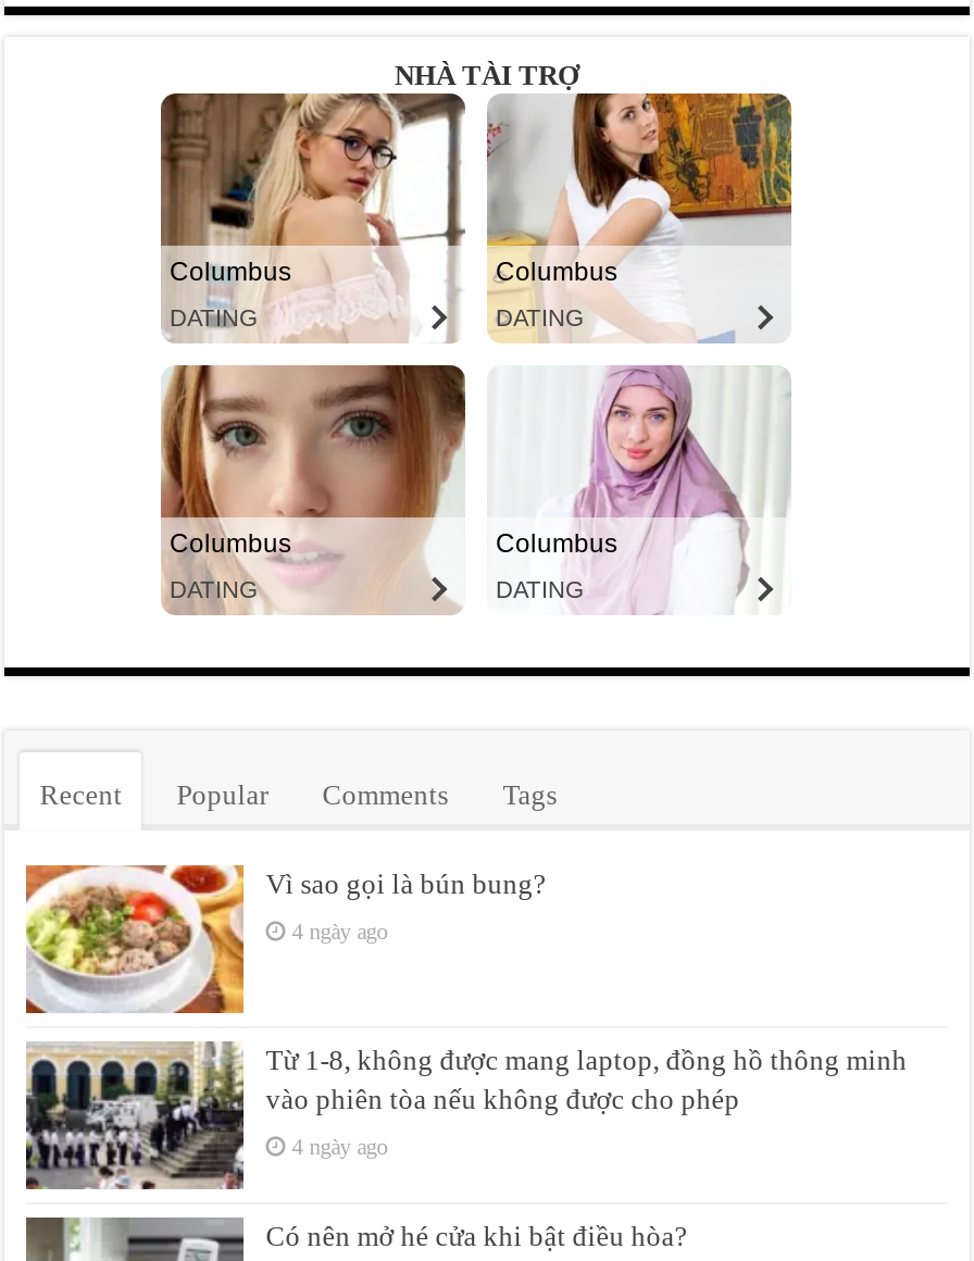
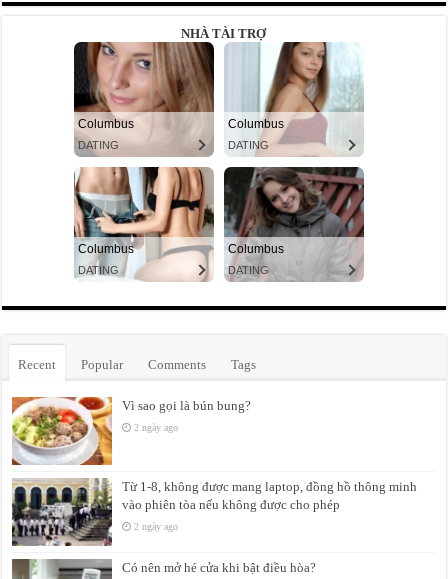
[159,93,465,341] [image] -> [73,42,215,157] [image]
[487,91,794,344] [image] -> [225,41,364,156] [image]
[159,363,465,615] [image] -> [73,166,215,281] [image]
[487,365,791,613] [image] -> [223,166,365,282] [image]
[292,919,387,942] 4 ngày ago -> [134,421,178,432] 2 ngày ago
[292,1134,387,1158] 4 ngày ago -> [134,521,178,532] 2 ngày ago

